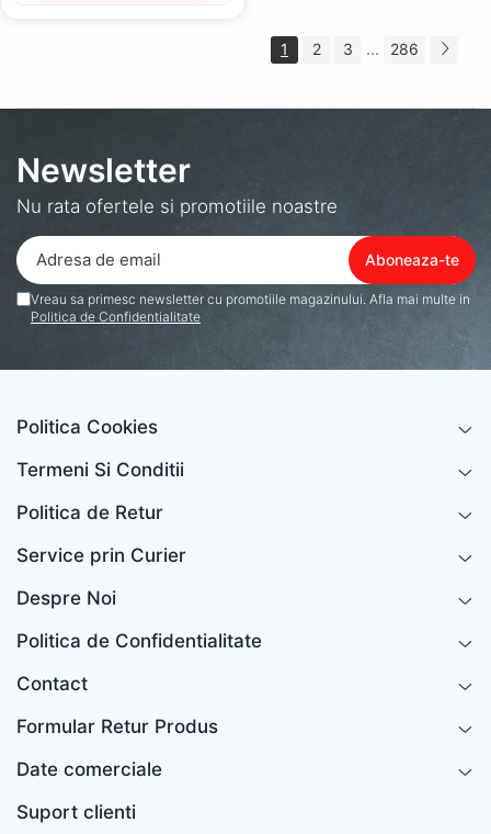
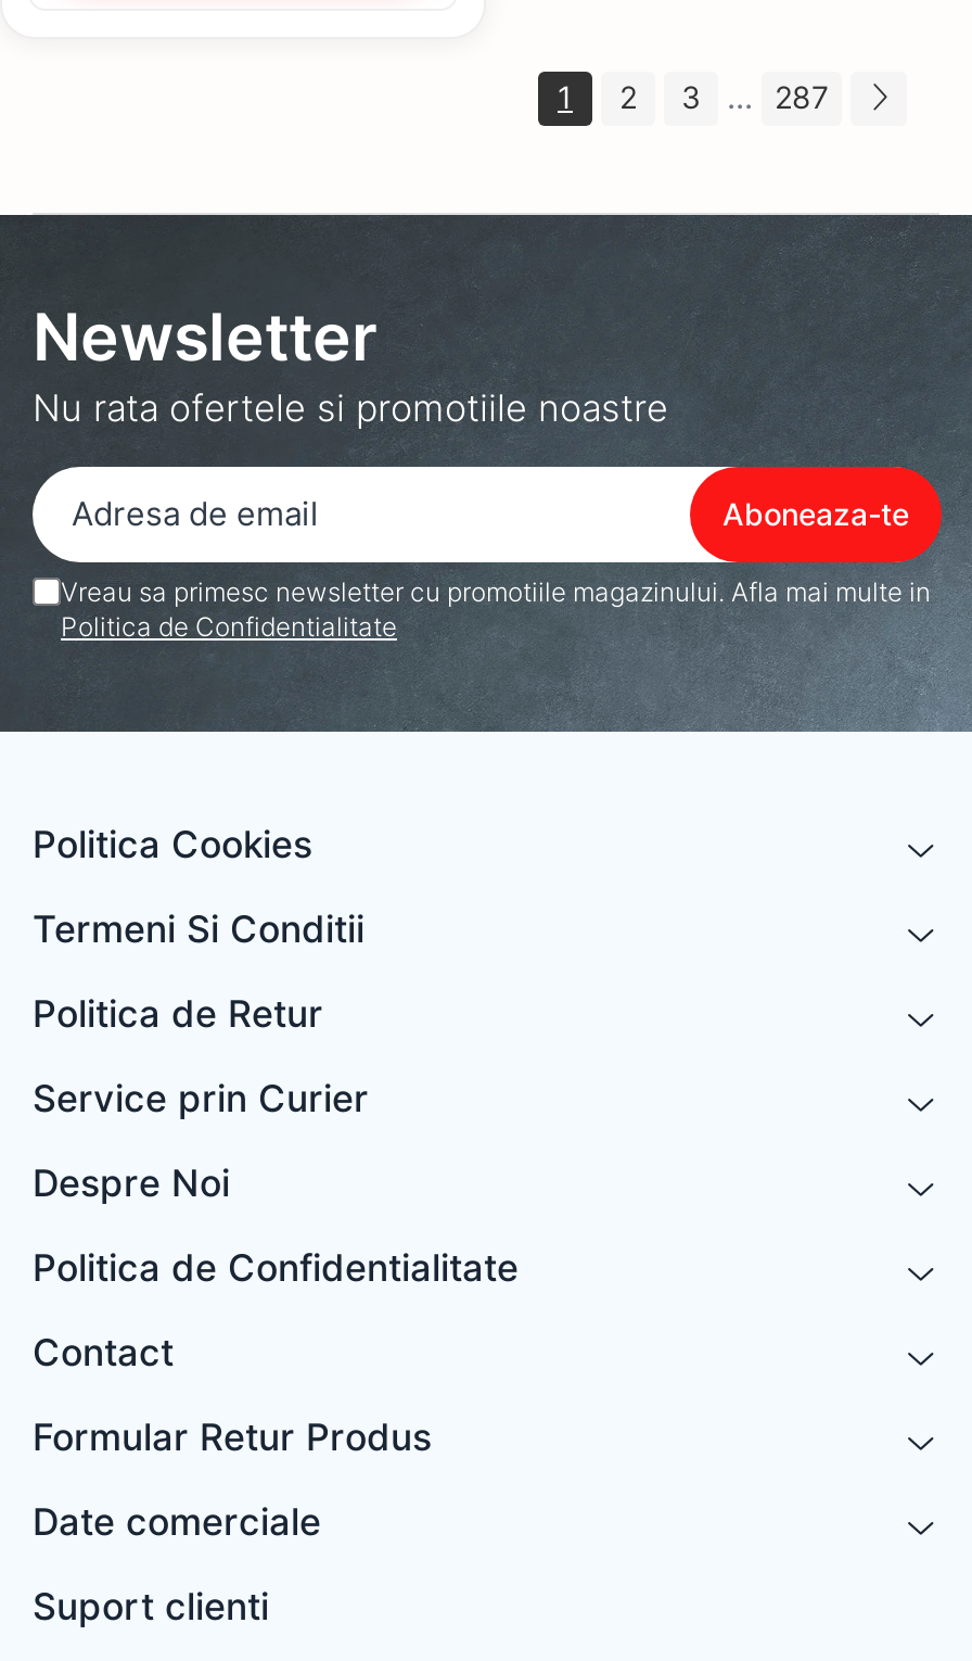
[281,38,419,59] 1 2 3 ... 286 -> [558,76,829,117] 1 2 3 ... 287

